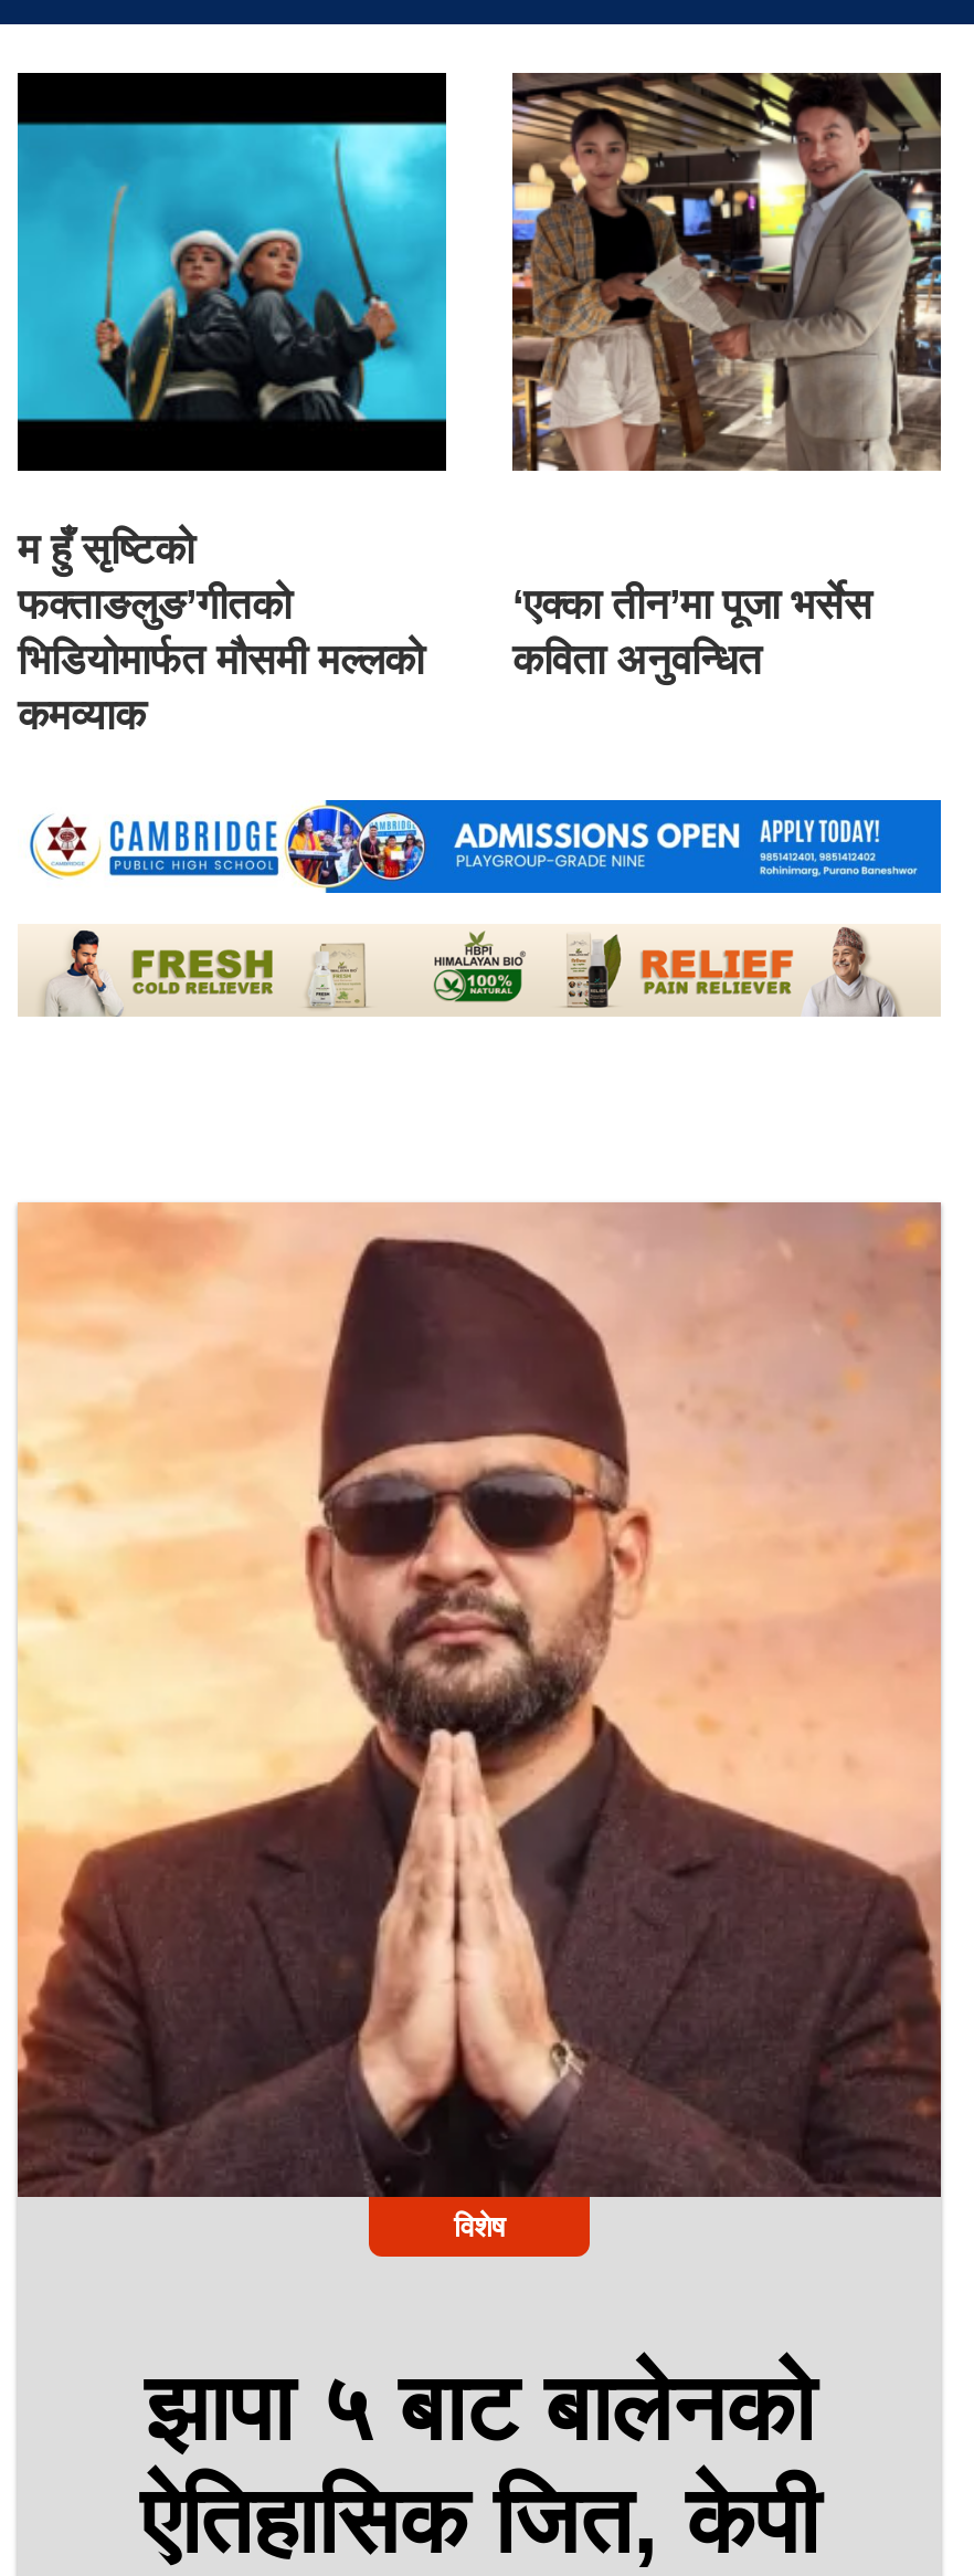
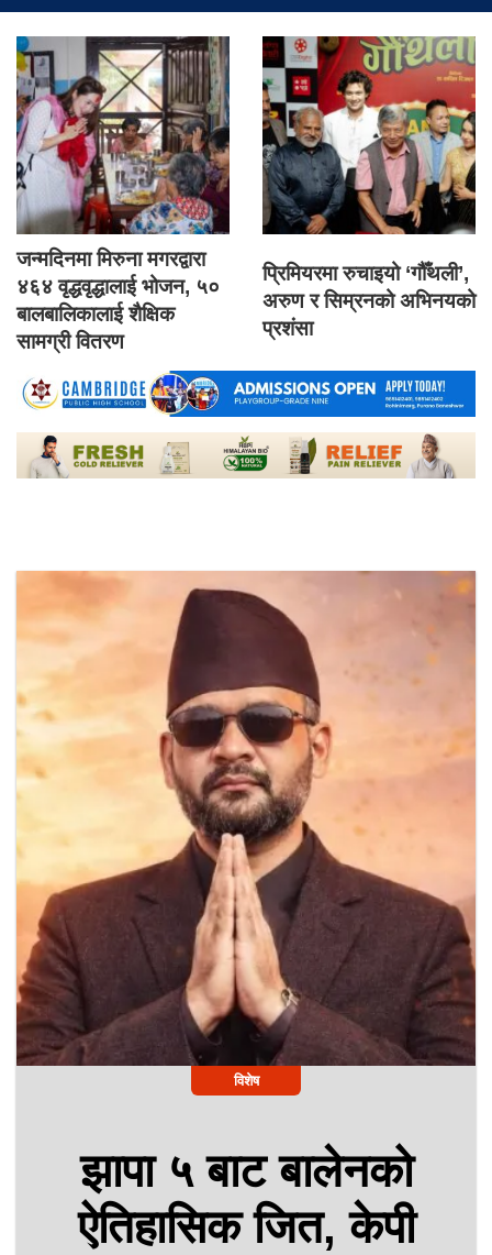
[15,71,448,738] [image] | म हुँ सृष्टिको | फक्ताङलुङ’गीतको | भिडियोमार्फत मौसमी मल्लको | कमव्याक -> [15,35,231,353] [image] | जन्मदिनमा मिरुना मगरद्वारा | ४६४ वृद्धवृद्धालाई भोजन, ५० | बालबालिकालाई शैक्षिक | सामग्री वितरण
[510,71,943,473] [image] -> [261,35,477,235] [image]
[512,581,872,683] ‘एक्का तीन’मा पूजा भर्सेस | कविता अनुवन्धित -> [262,262,476,340] प्रिमियरमा रुचाइयो ‘गौँथली’, | अरुण र सिम्रनको अभिनयको | प्रशंसा

